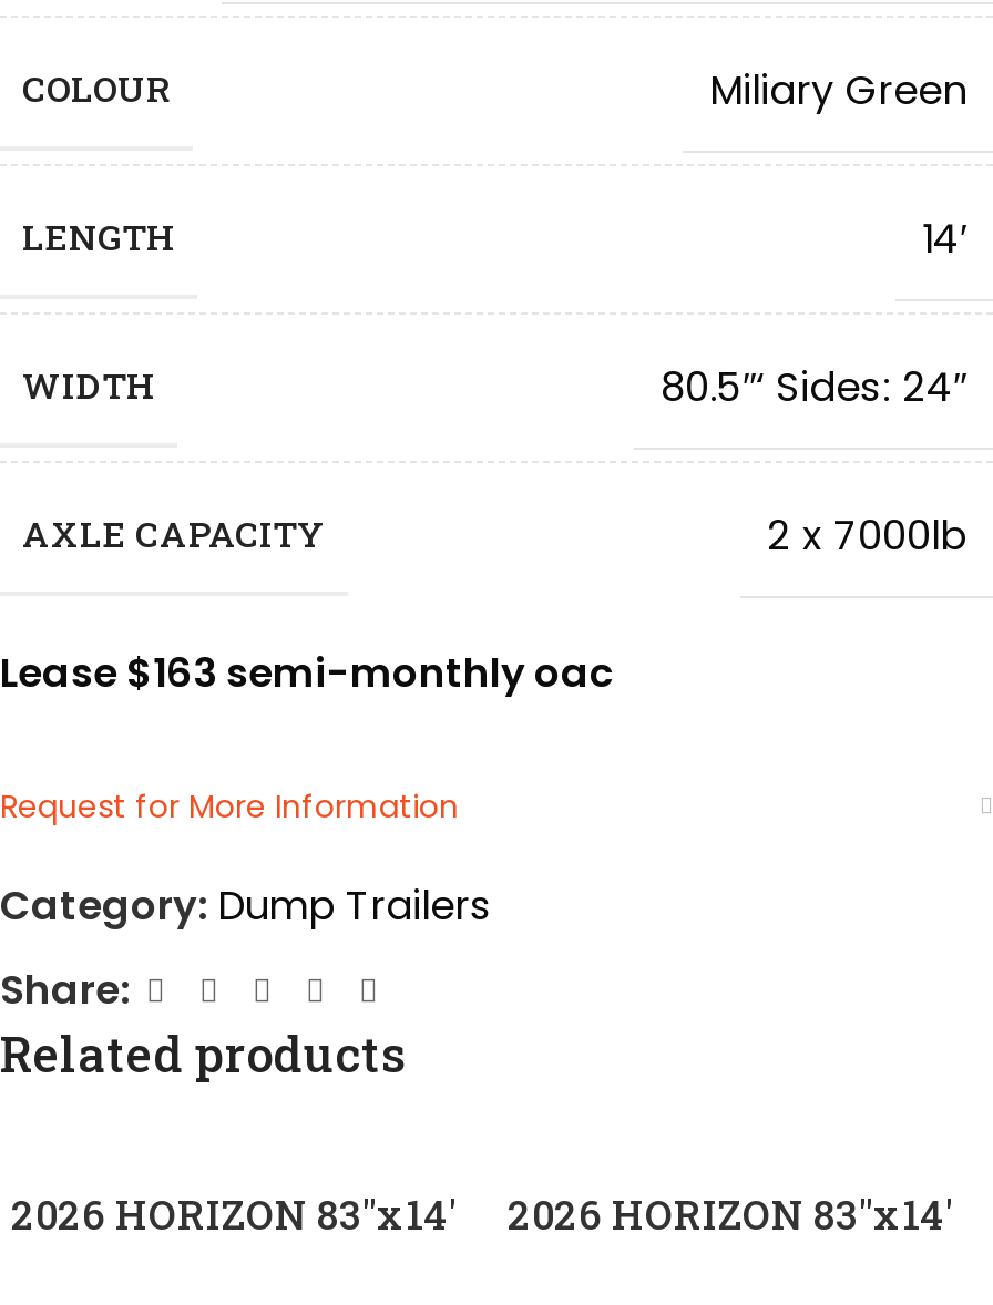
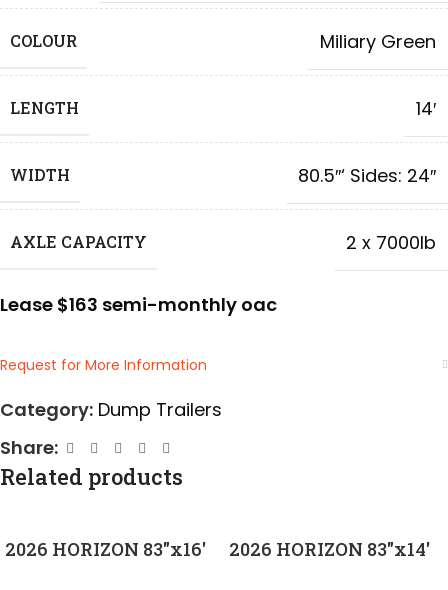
[11,1188,953,1241] 2026 HORIZON 83″x14′ 2026 HORIZON 83″x14′ -> [5,537,430,561] 2026 HORIZON 83″x16′ 2026 HORIZON 83″x14′

